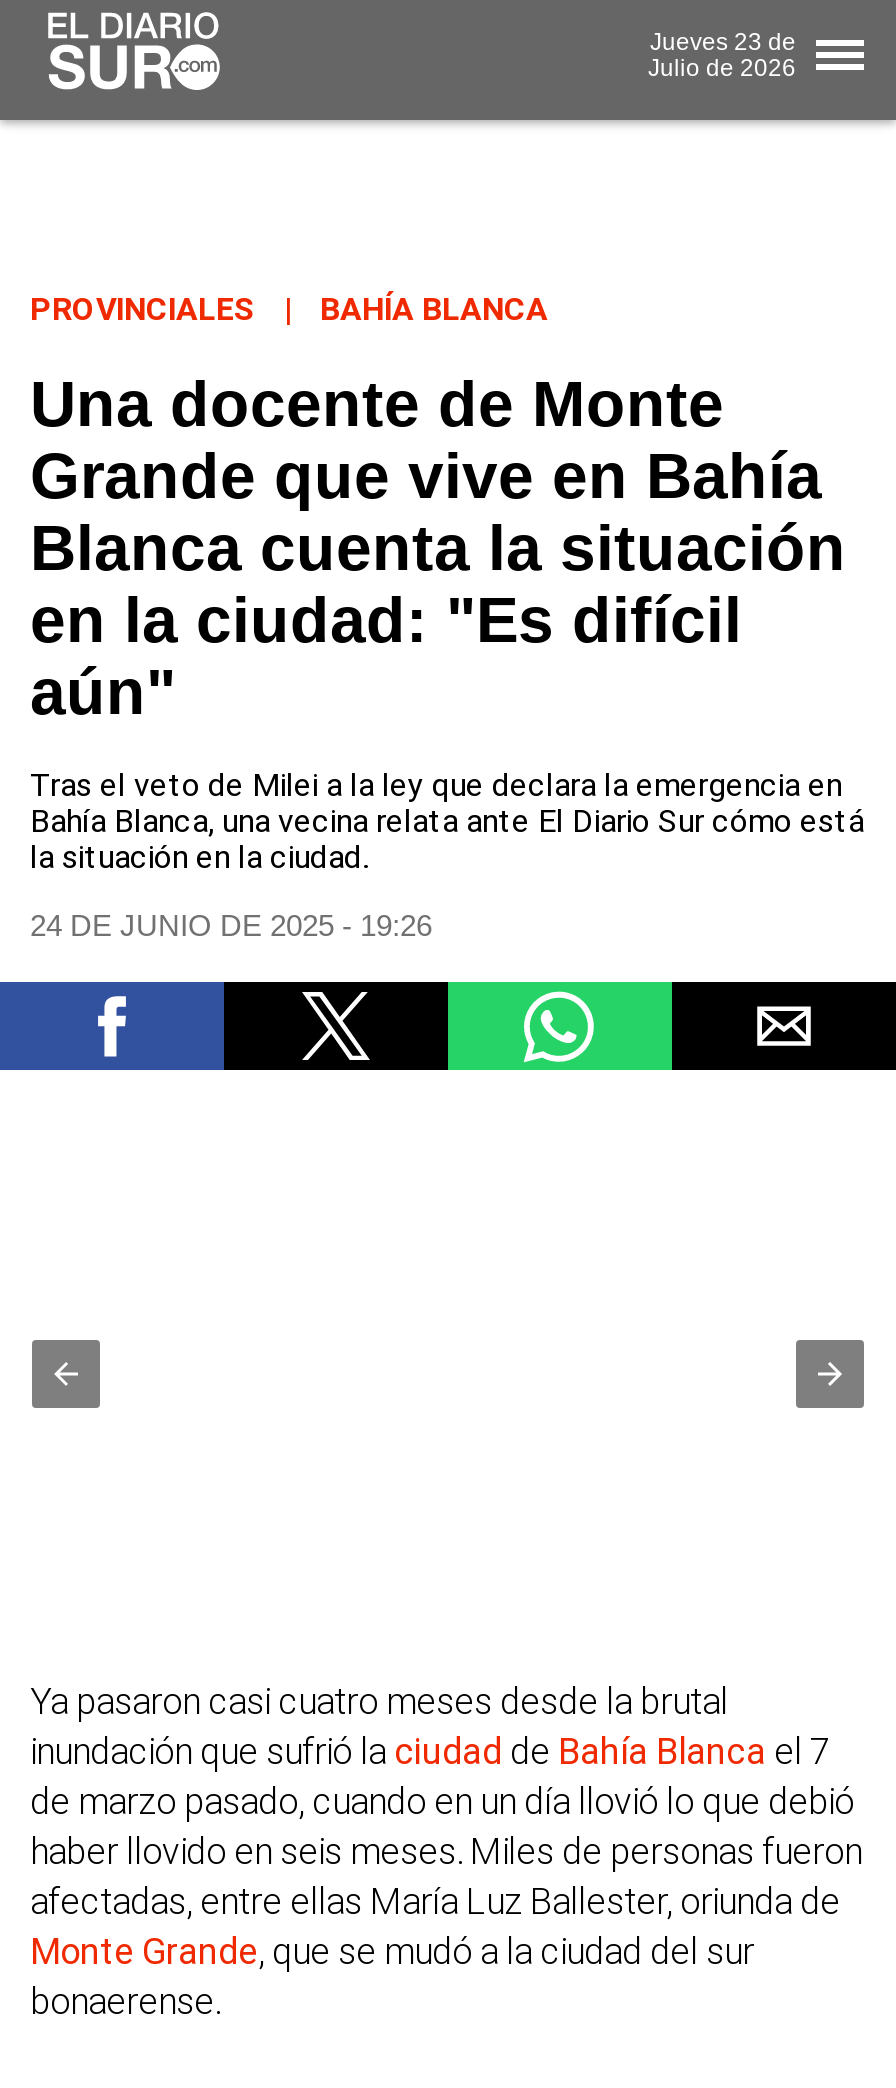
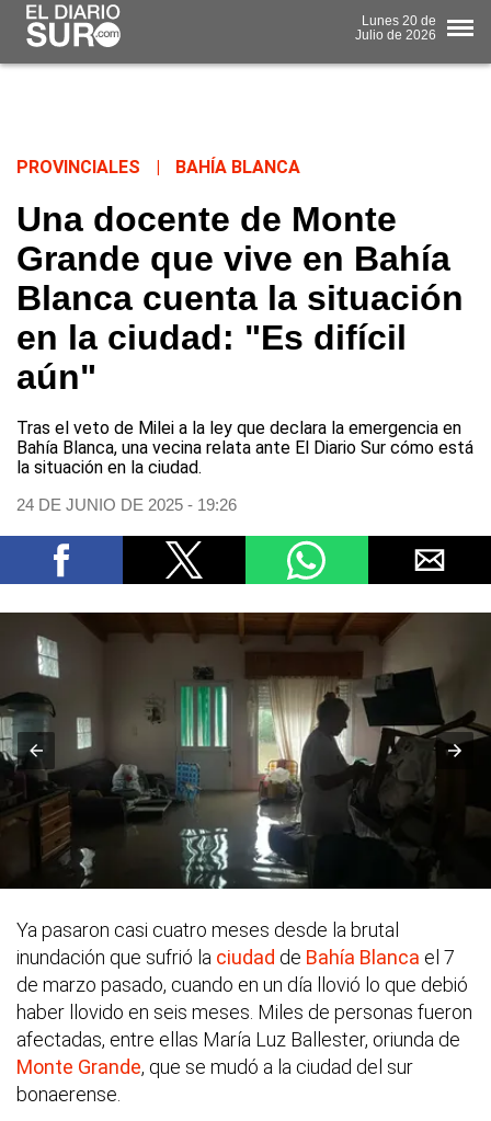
[650,27,796,55] Jueves 23 de -> [362,13,436,28] Lunes 20 de
none -> [3,611,488,890] [image]

